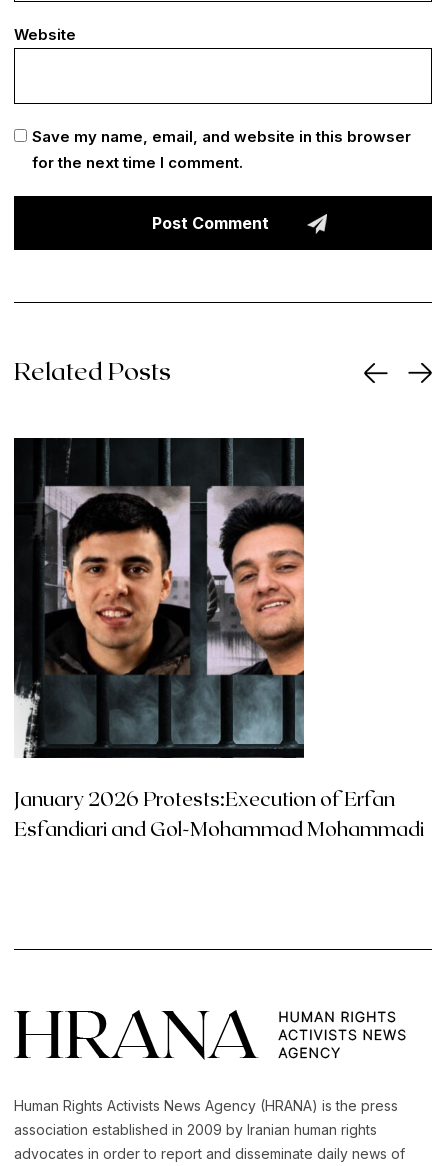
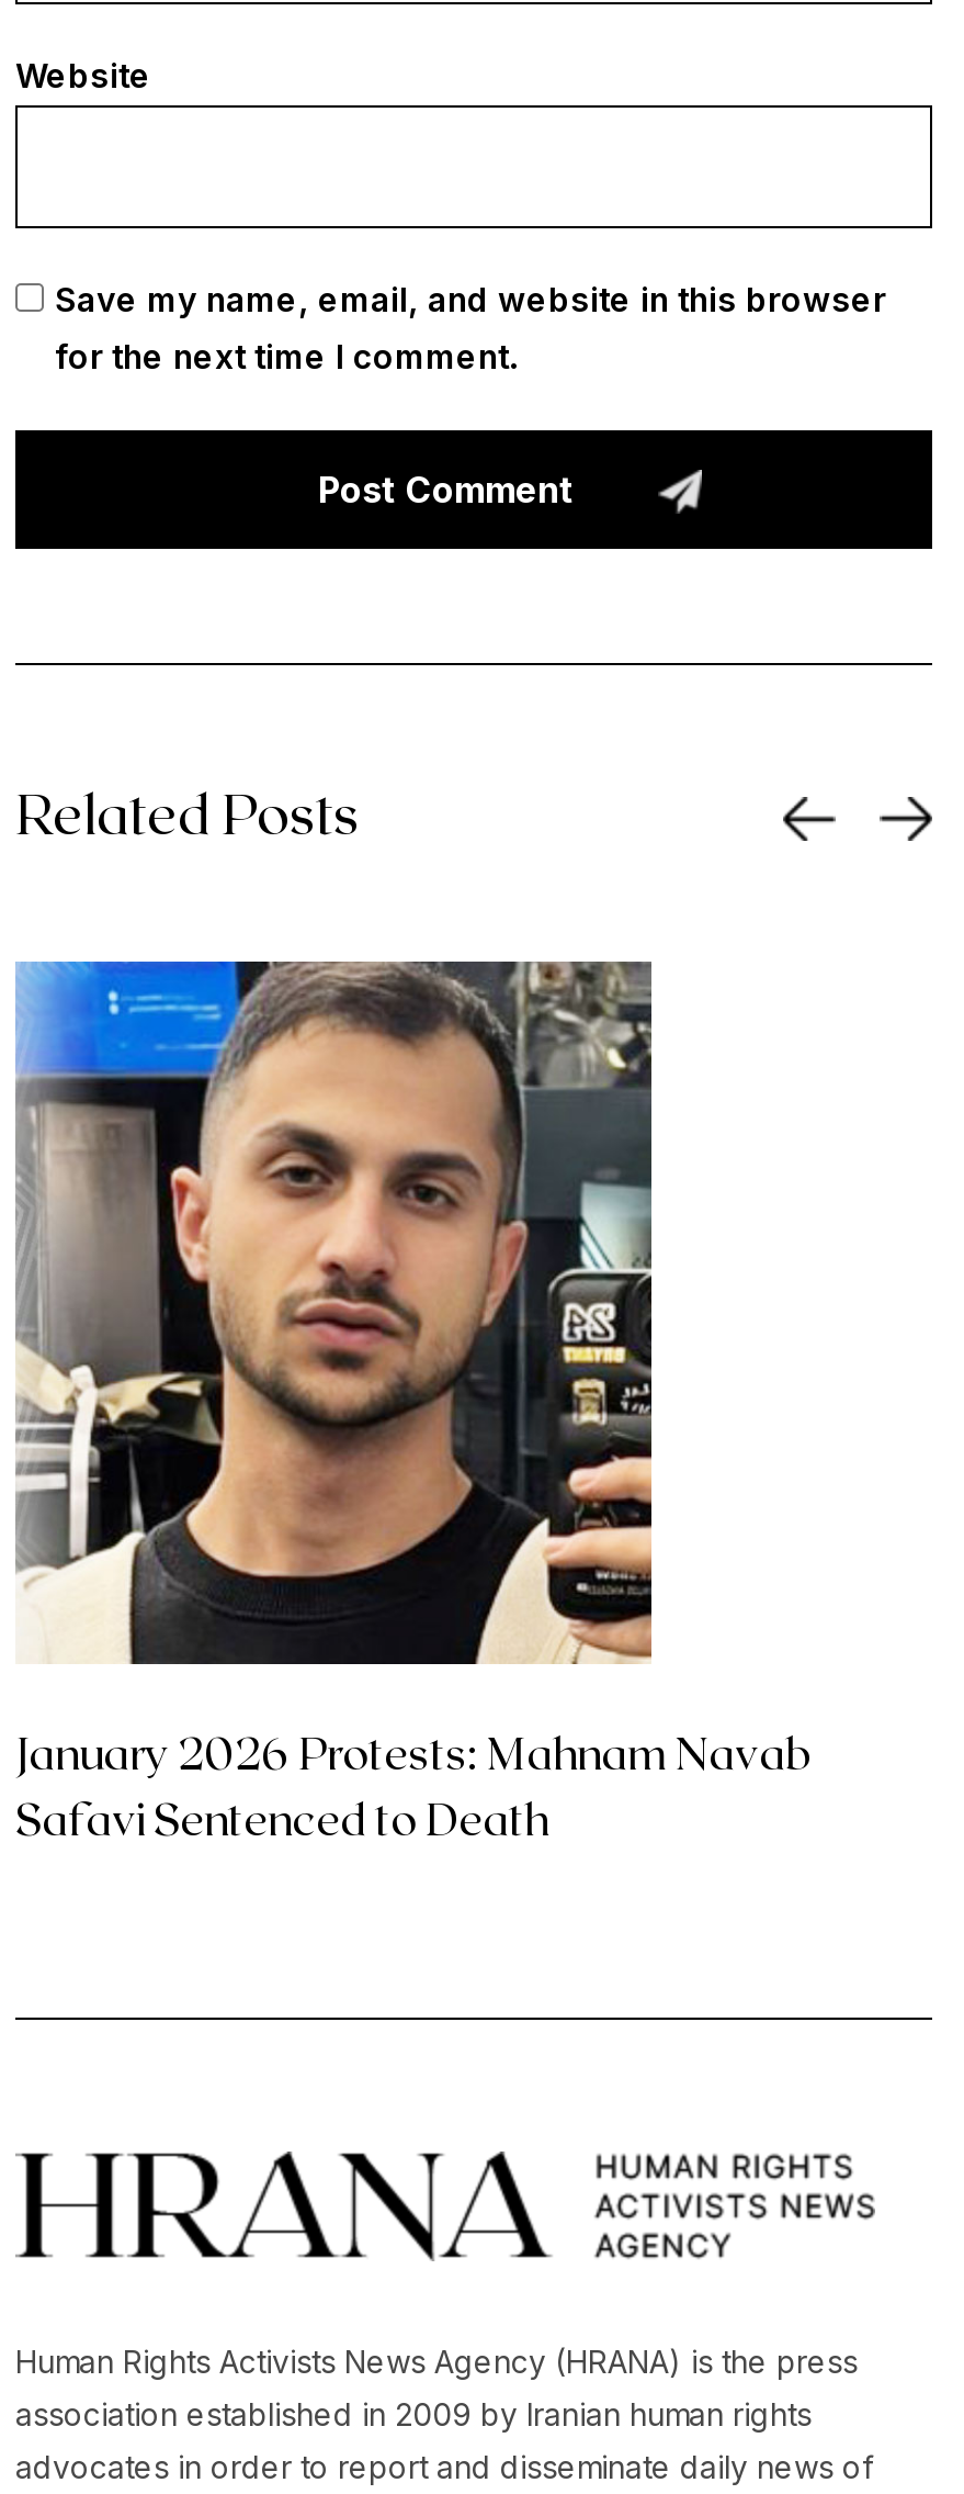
[13,437,424,840] [image] | January 2026 Protests:Execution of Erfan | Esfandiari and Gol-Mohammad Mohammadi -> [15,959,812,1844] [image] | January 2026 Protests: Mahnam Navab | Safavi Sentenced to Death

